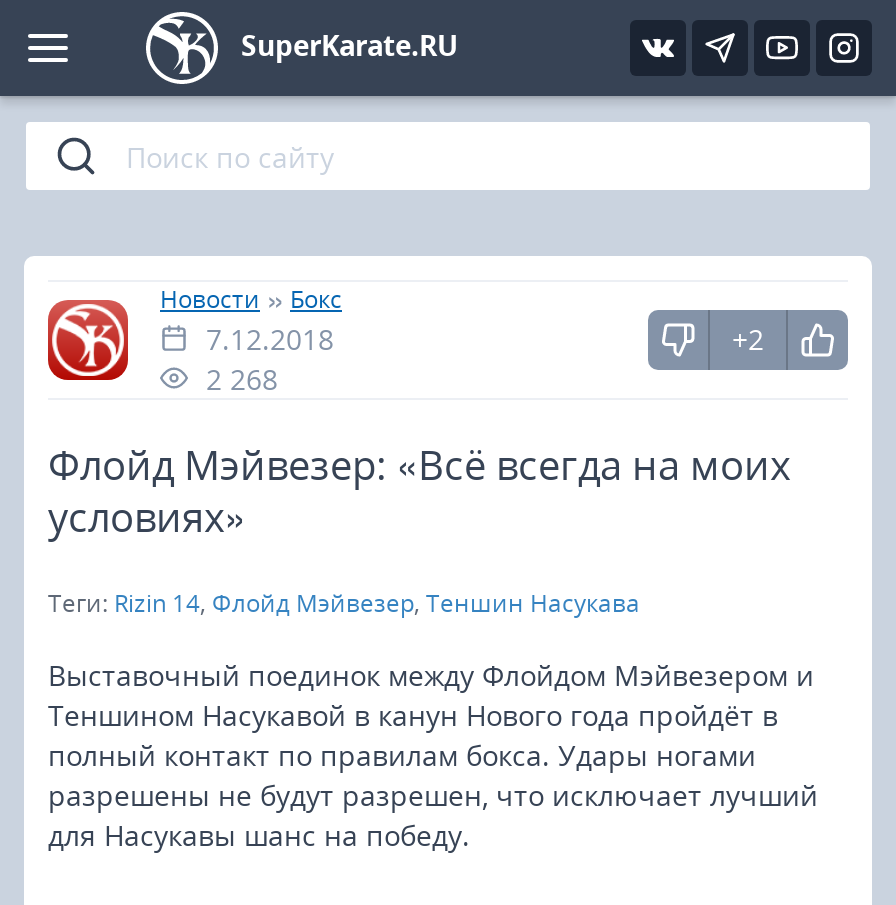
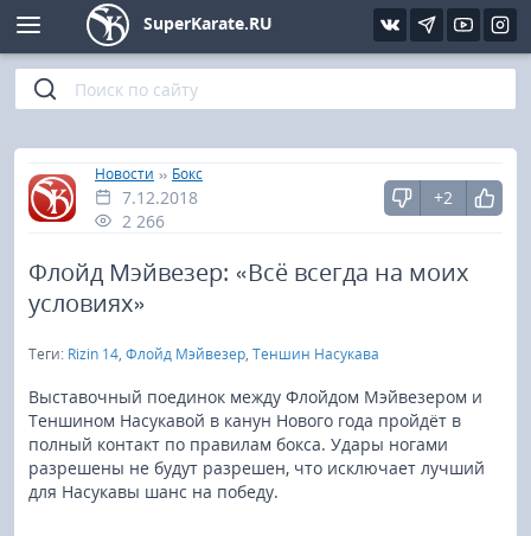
[198,360,278,398] 2 268 -> [117,210,165,232] 2 266

